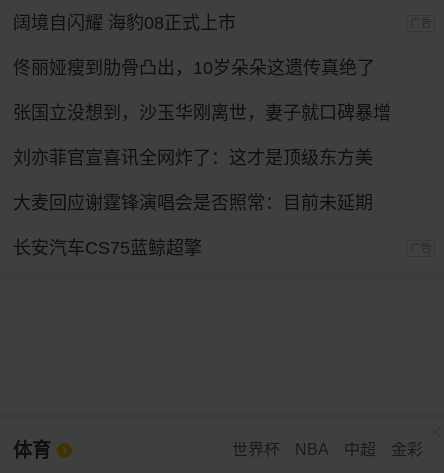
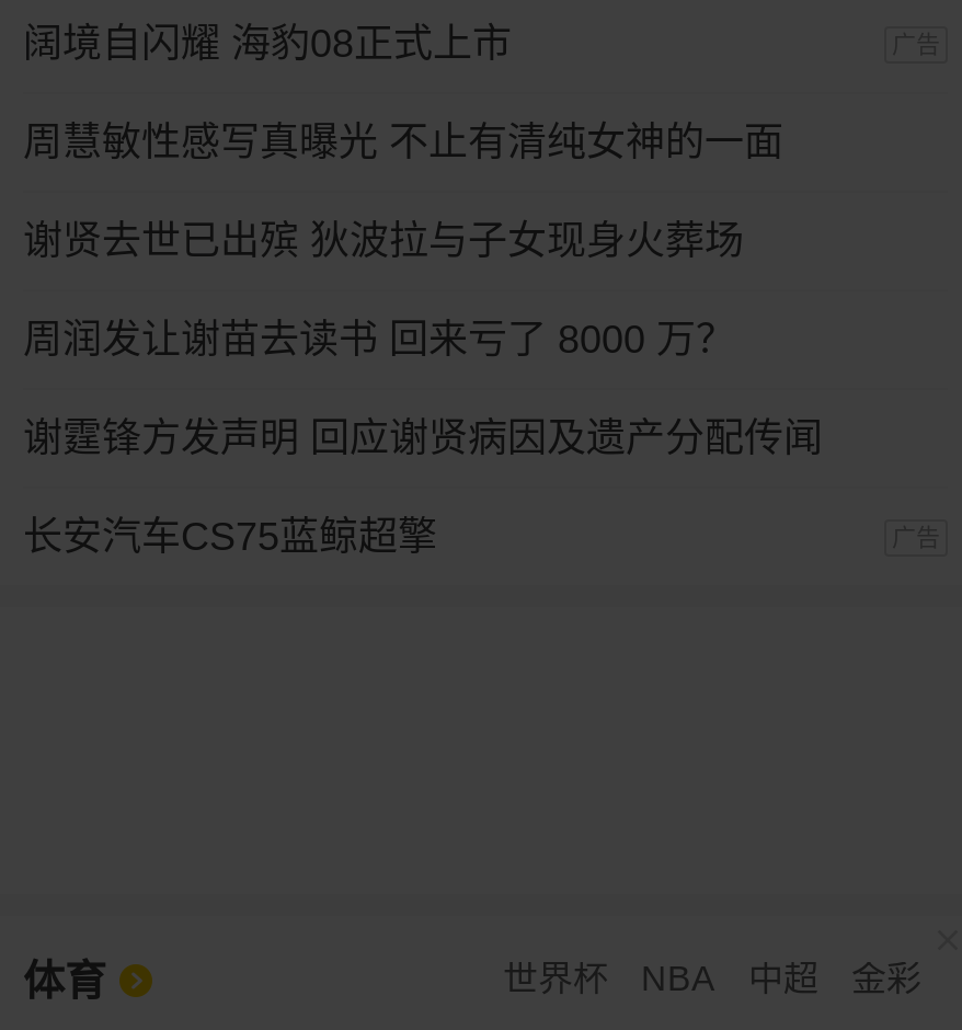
[13,58,375,78] 佟丽娅瘦到肋骨凸出，10岁朵朵这遗传真绝了 -> [23,121,783,165] 周慧敏性感写真曝光 不止有清纯女神的一面
[13,103,391,123] 张国立没想到，沙玉华刚离世，妻子就口碑暴增 -> [23,220,744,264] 谢贤去世已出殡 狄波拉与子女现身火葬场
[13,148,373,168] 刘亦菲官宣喜讯全网炸了：这才是顶级东方美 -> [23,319,735,362] 周润发让谢苗去读书 回来亏了 8000 万？
[13,193,373,213] 大麦回应谢霆锋演唱会是否照常：目前未延期 -> [23,417,823,461] 谢霆锋方发声明 回应谢贤病因及遗产分配传闻

